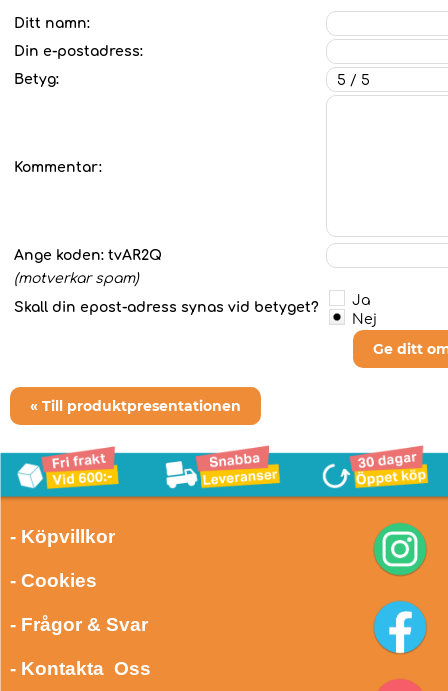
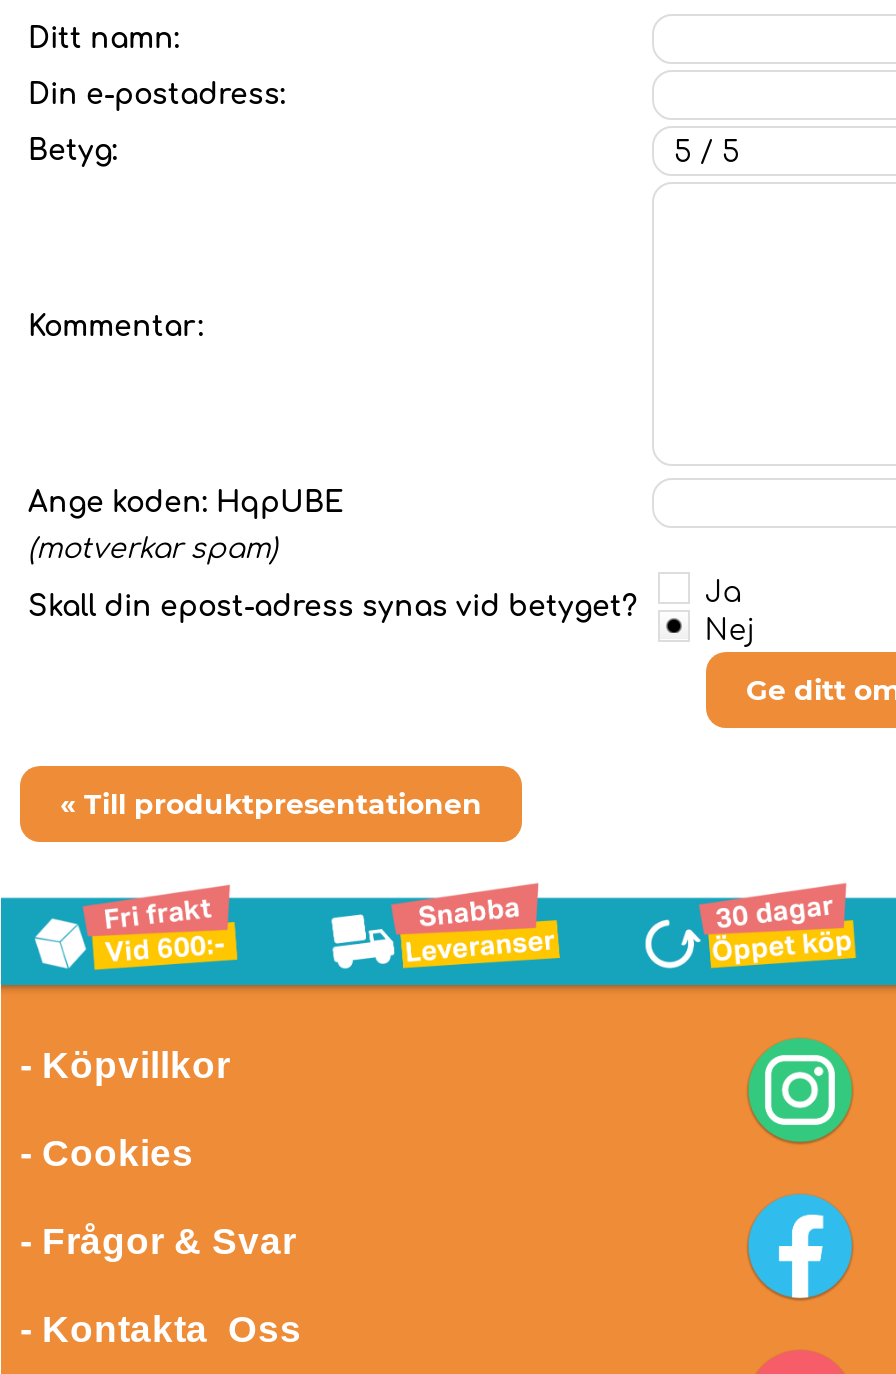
[14,247,162,262] Ange koden: tvAR2Q -> [28,487,344,517] Ange koden: HqpUBE

